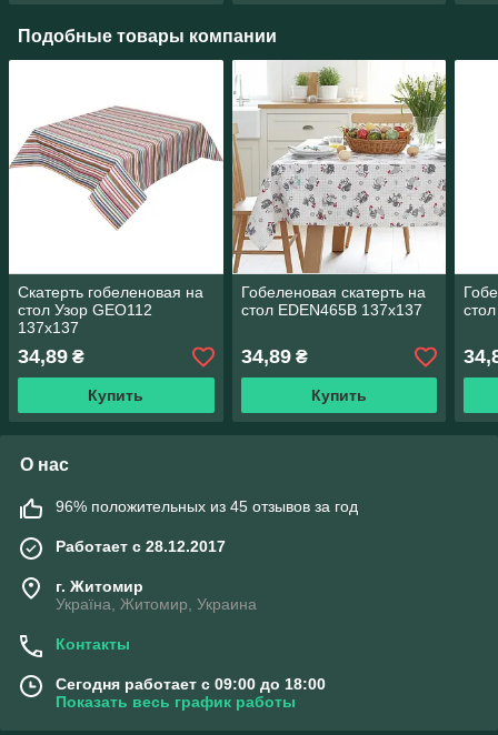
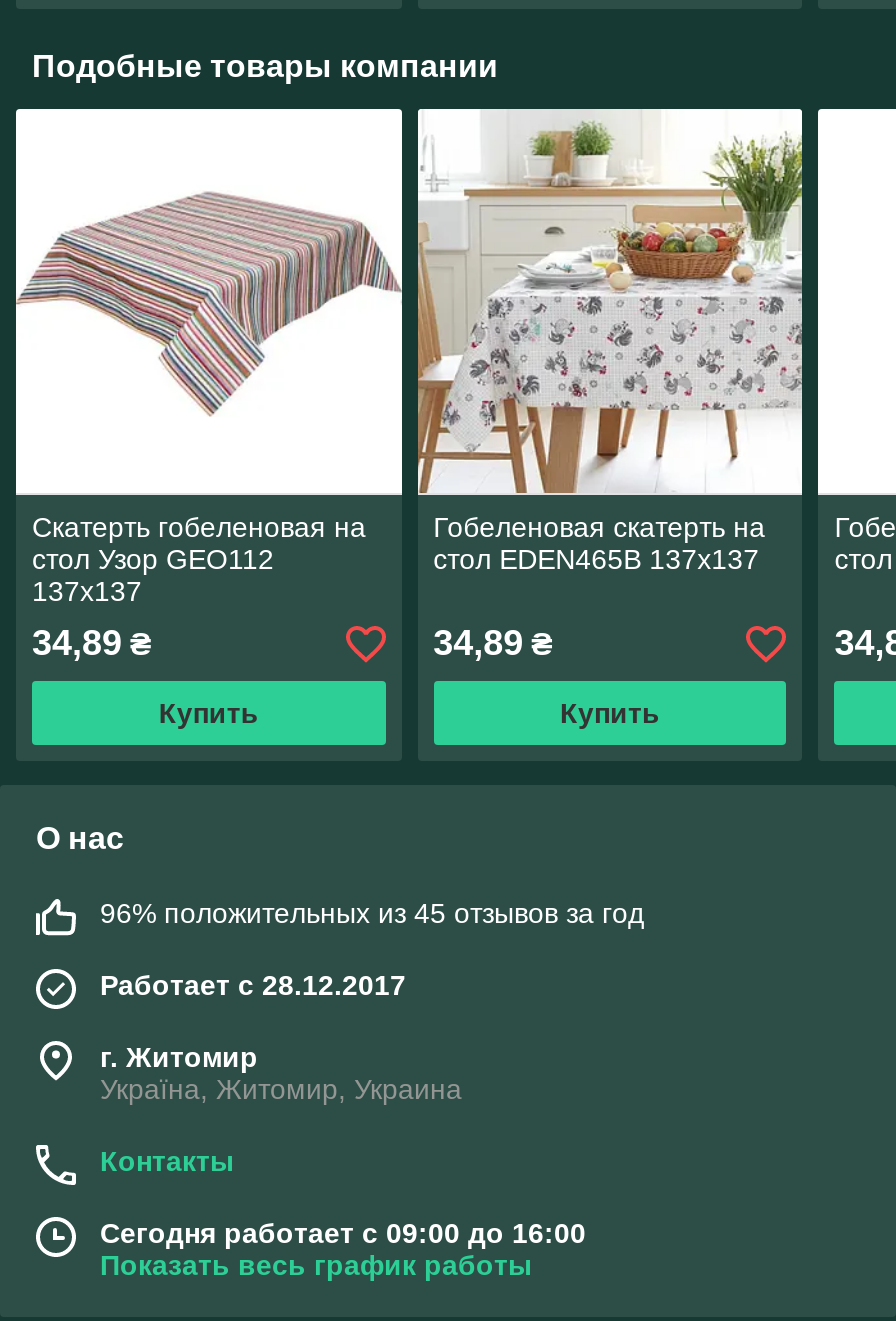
[56,676,326,693] Сегодня работает с 09:00 до 18:00 -> [100,1218,586,1250] Сегодня работает с 09:00 до 16:00

